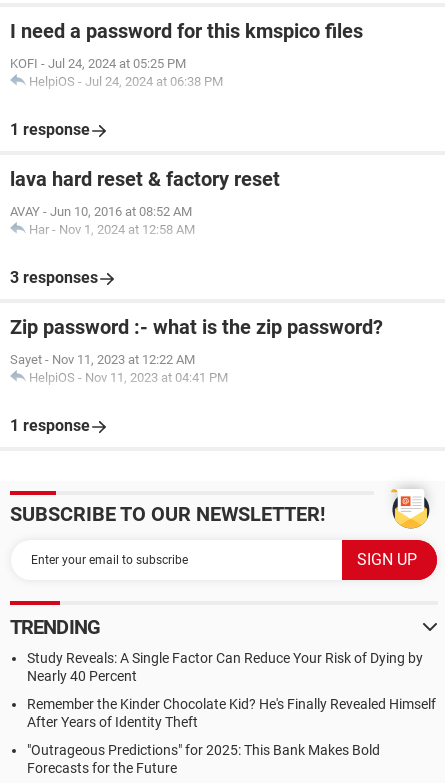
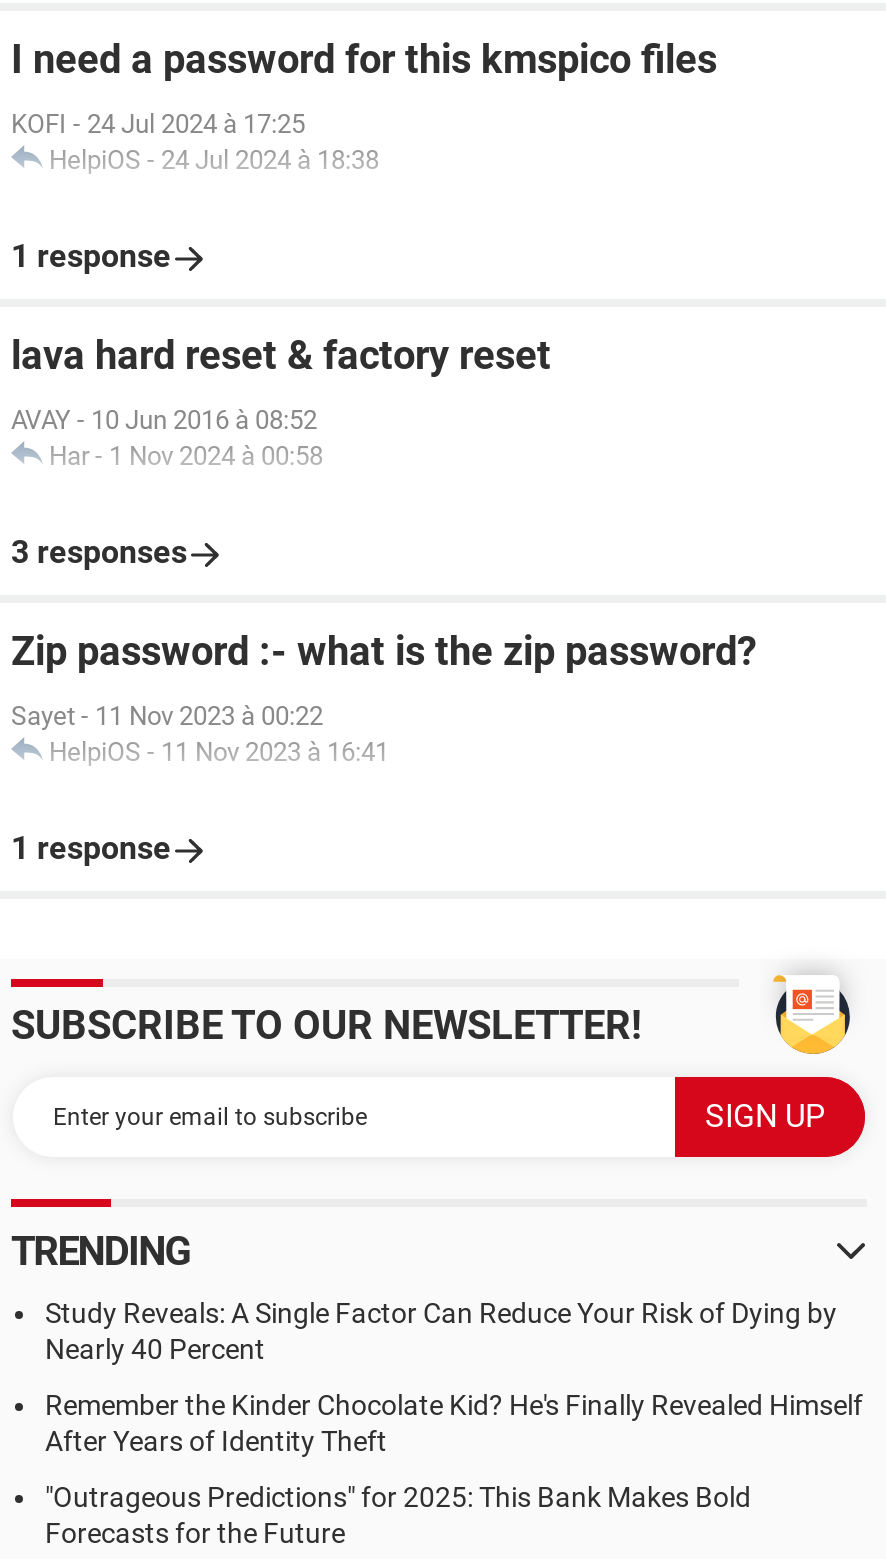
[10,56,223,89] KOFI - Jul 24, 2024 at 05:25 PM | HelpiOS - Jul 24, 2024 at 06:38 PM -> [11,109,379,175] KOFI - 24 Jul 2024 à 17:25 | HelpiOS - 24 Jul 2024 à 18:38
[10,204,195,237] AVAY - Jun 10, 2016 at 08:52 AM | Har- Nov 1, 2024 at 12:58 AM -> [11,405,323,471] AVAY - 10 Jun 2016 à 08:52 | Har- 1 Nov 2024 à 00:58
[10,352,228,385] Sayet - Nov 11, 2023 at 12:22 AM | HelpiOS - Nov 11, 2023 at 04:41 PM -> [11,701,389,767] Sayet - 11 Nov 2023 à 00:22 | HelpiOS - 11 Nov 2023 à 16:41

